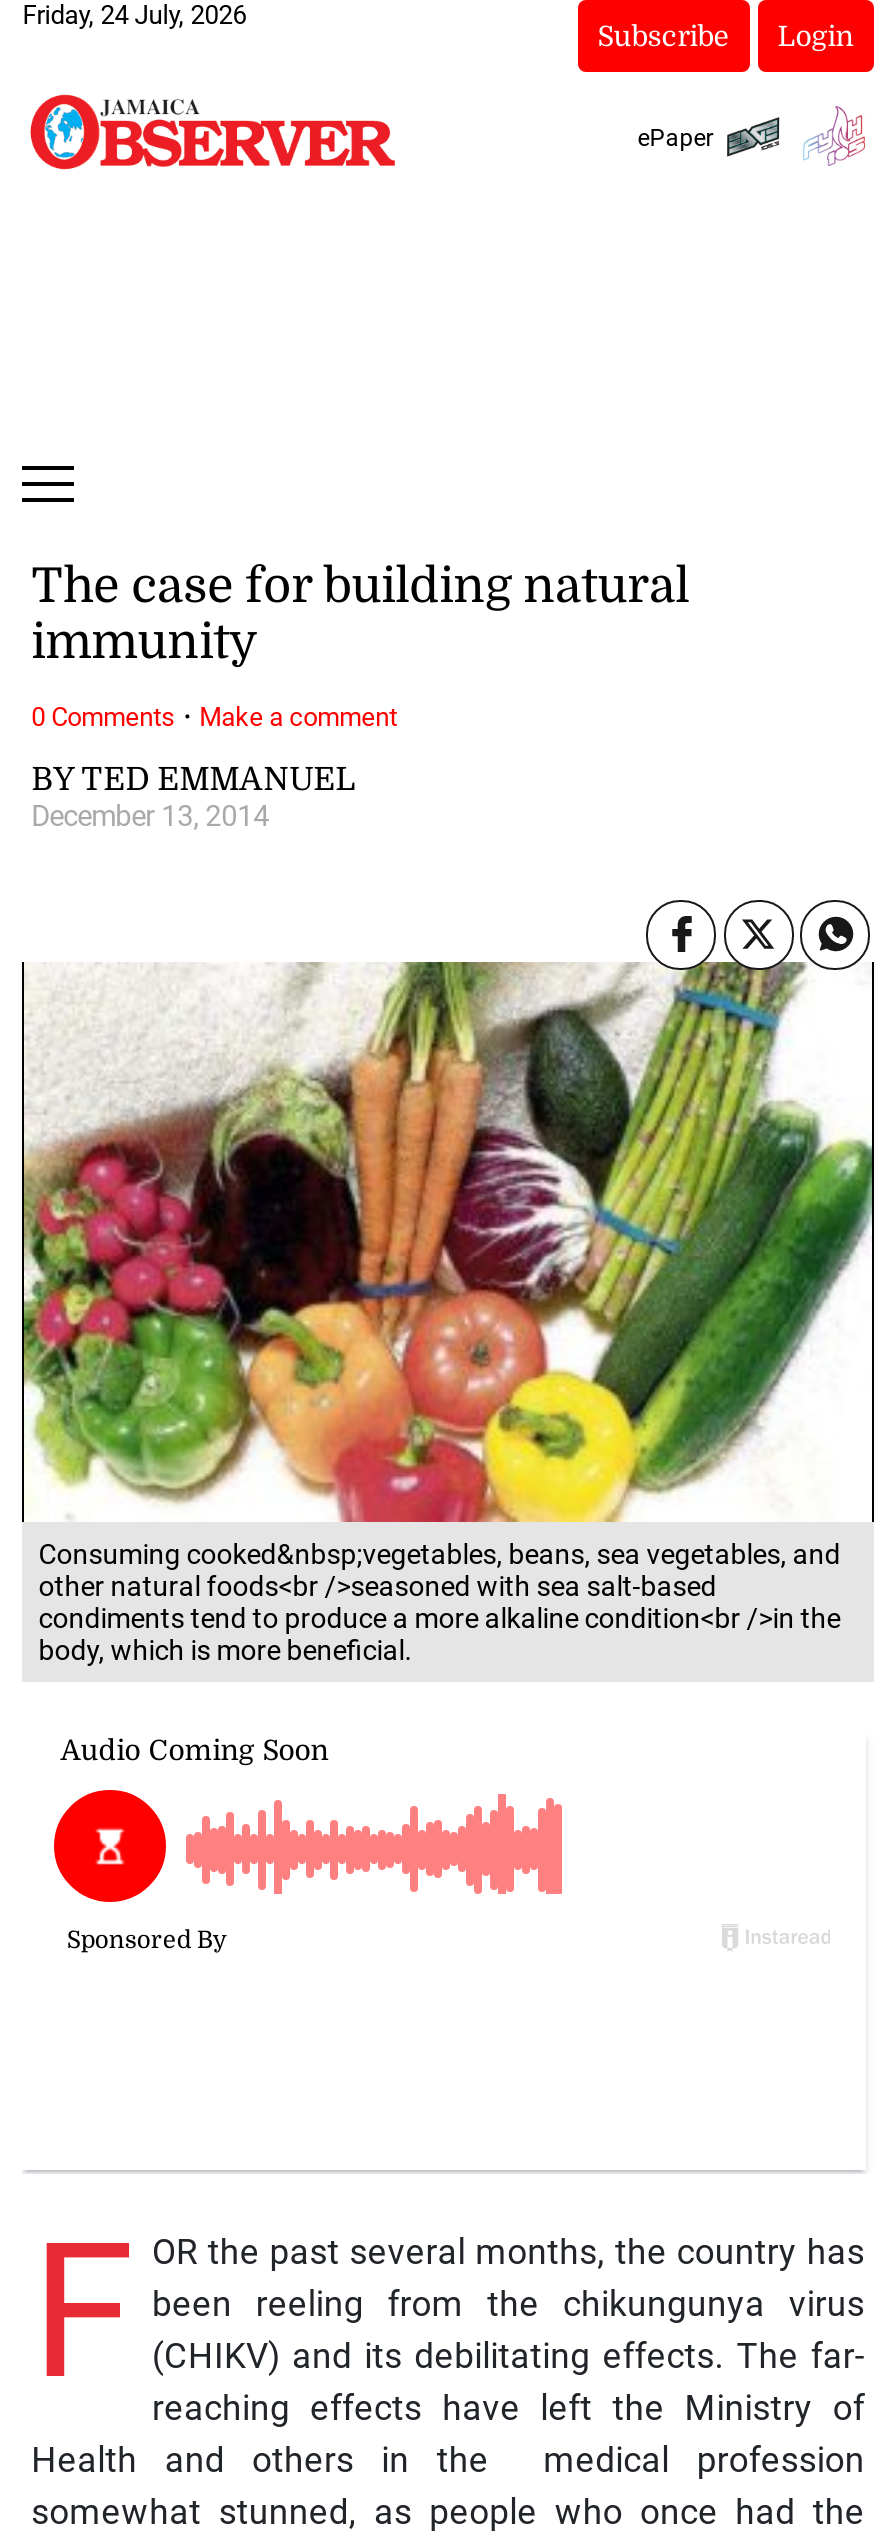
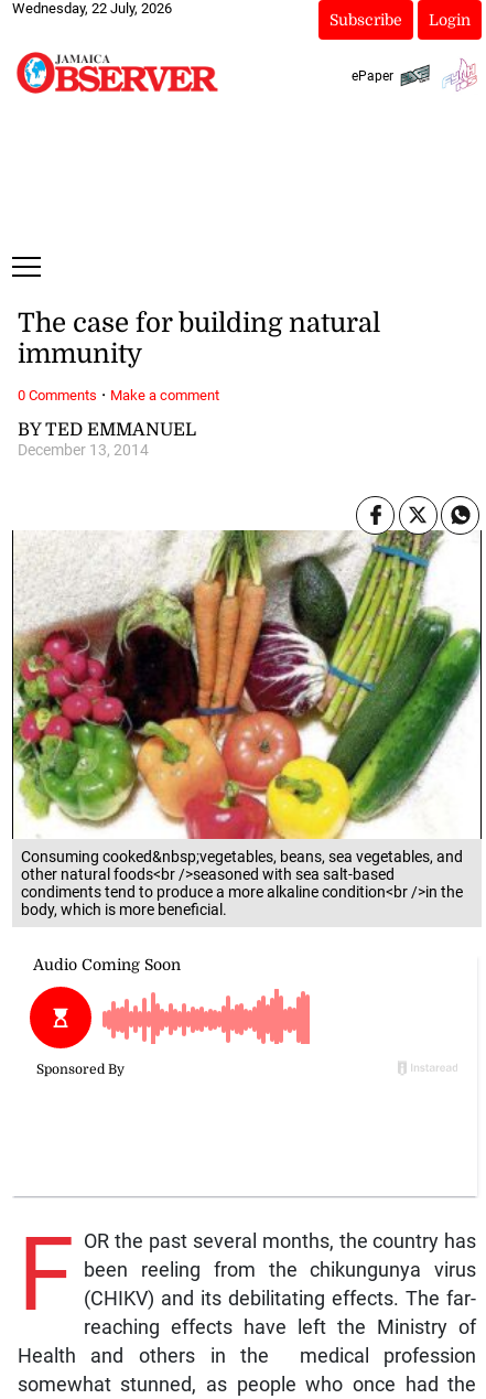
[22,0,246,30] Friday, 24 July, 2026 -> [12,0,172,17] Wednesday, 22 July, 2026

